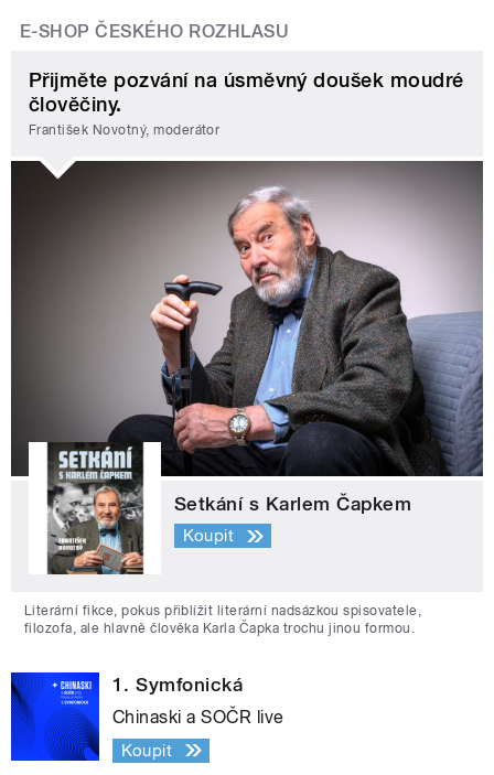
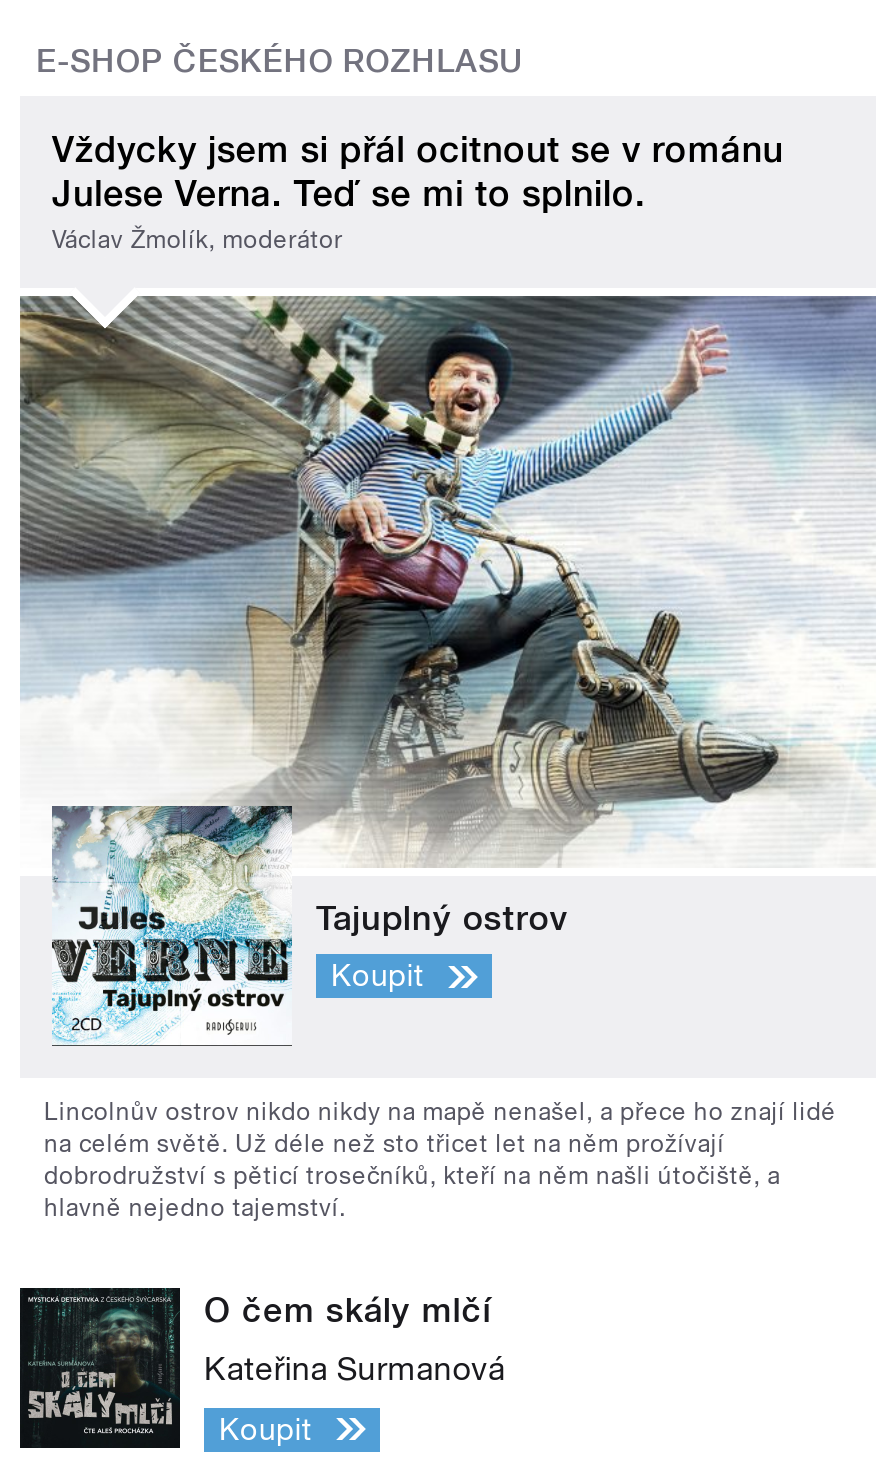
[29,68,464,138] Přijměte pozvání na úsměvný doušek moudré | člověčiny. | František Novotný, moderátor -> [52,127,783,254] Vždycky jsem si přál ocitnout se v románu | Julese Verna. Teď se mi to splnilo. | Václav Žmolík, moderátor
[10,160,484,559] [image] | Setkání s Karlem Čapkem -> [18,296,876,1046] [image] | Tajuplný ostrov
[24,603,421,636] Literární fikce, pokus přiblížit literární nadsázkou spisovatele, | filozofa, ale hlavně člověka Karla Čapka trochu jinou formou. -> [44,1097,836,1221] Lincolnův ostrov nikdo nikdy na mapě nenašel, a přece ho znají lidé | na celém světě. Už déle než sto třicet let na něm prožívají | dobrodružství s pěticí trosečníků, kteří na něm našli útočiště, a | hlavně nejedno tajemství.
[10,673,243,762] [image] | 1. Symfonická -> [18,1286,491,1450] [image] | O čem skály mlčí
[112,706,284,727] Chinaski a SOČR live -> [204,1349,505,1387] Kateřina Surmanová

